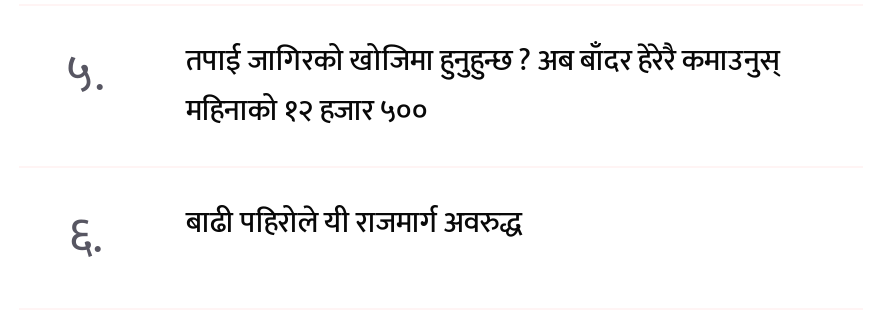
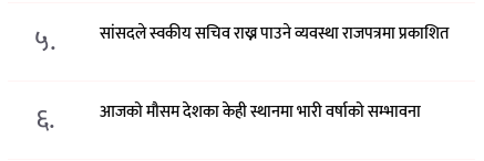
[186,35,780,135] तपाई जागिरको खोजिमा हुनुहुन्छ ? अब बाँदर हेरेरै कमाउनुस् | महिनाको १२ हजार ५०० -> [100,20,449,48] सांसदले स्वकीय सचिव राख्न पाउने व्यवस्था राजपत्रमा प्रकाशित
[186,197,522,247] बाढी पहिरोले यी राजमार्ग अवरुद्ध -> [100,98,421,126] आजको मौसम देशका केही स्थानमा भारी वर्षाको सम्भावना

